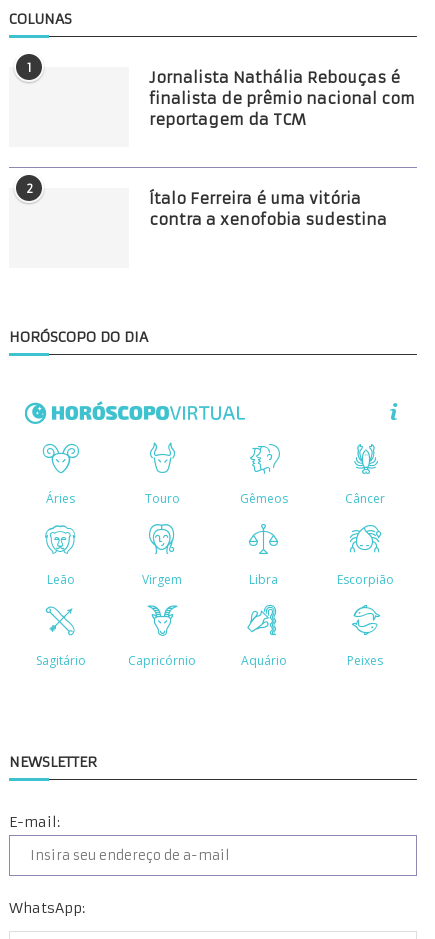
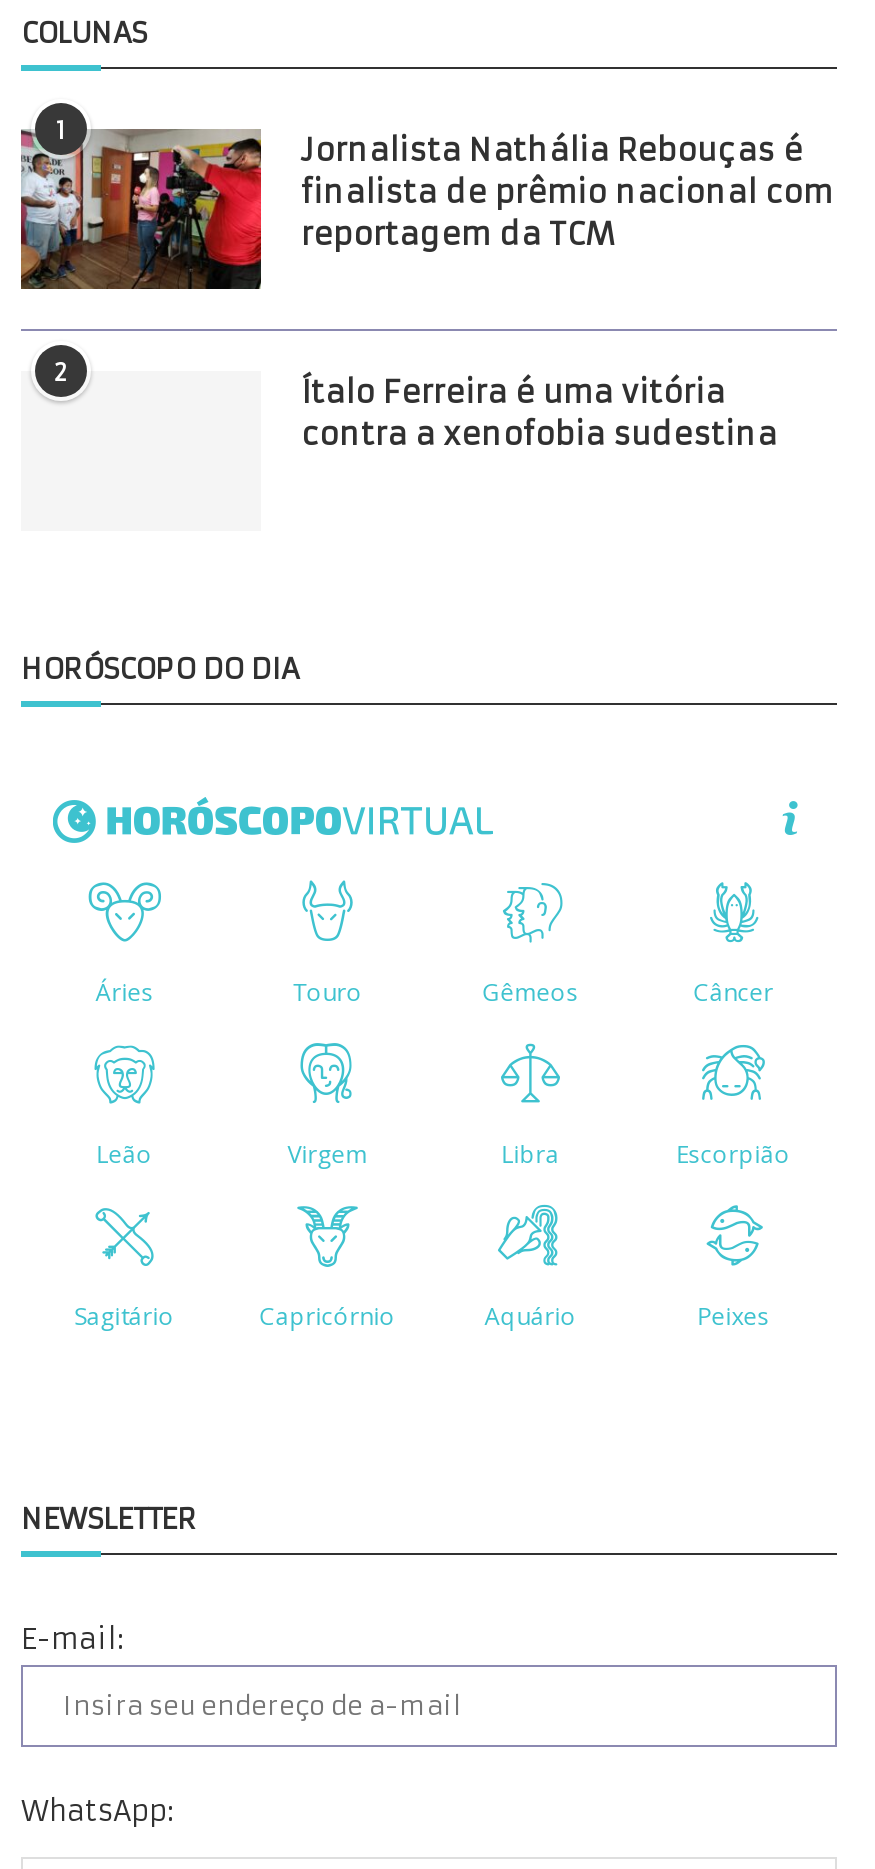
none -> [19,127,263,291] [image]

